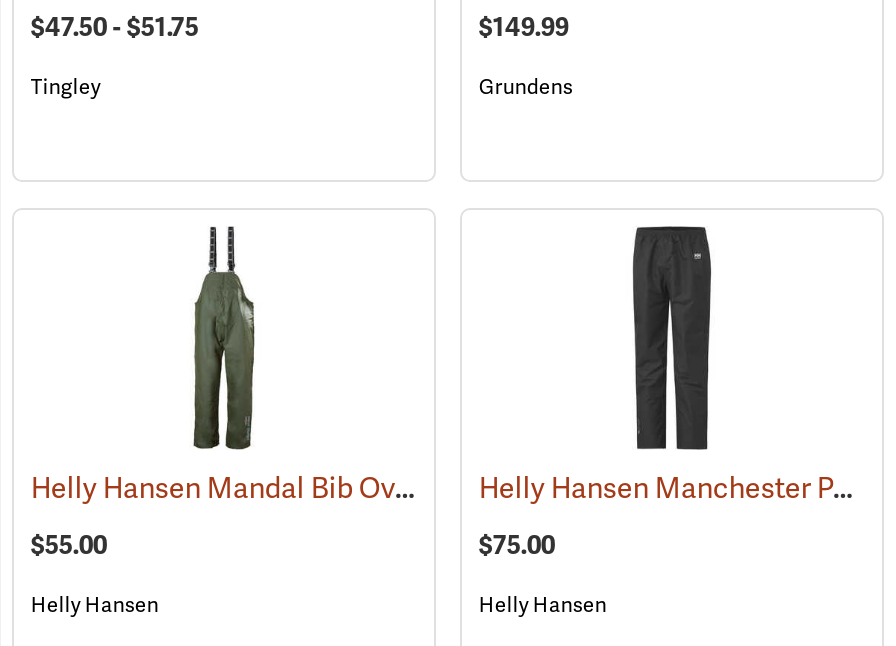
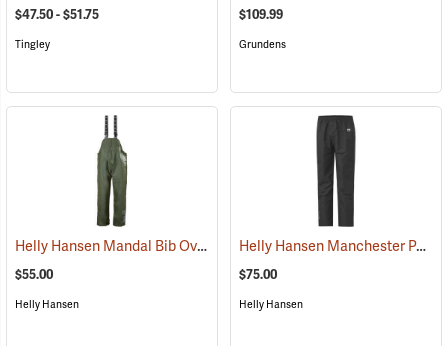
[479,11,569,43] $149.99 -> [239,7,283,23] $109.99

